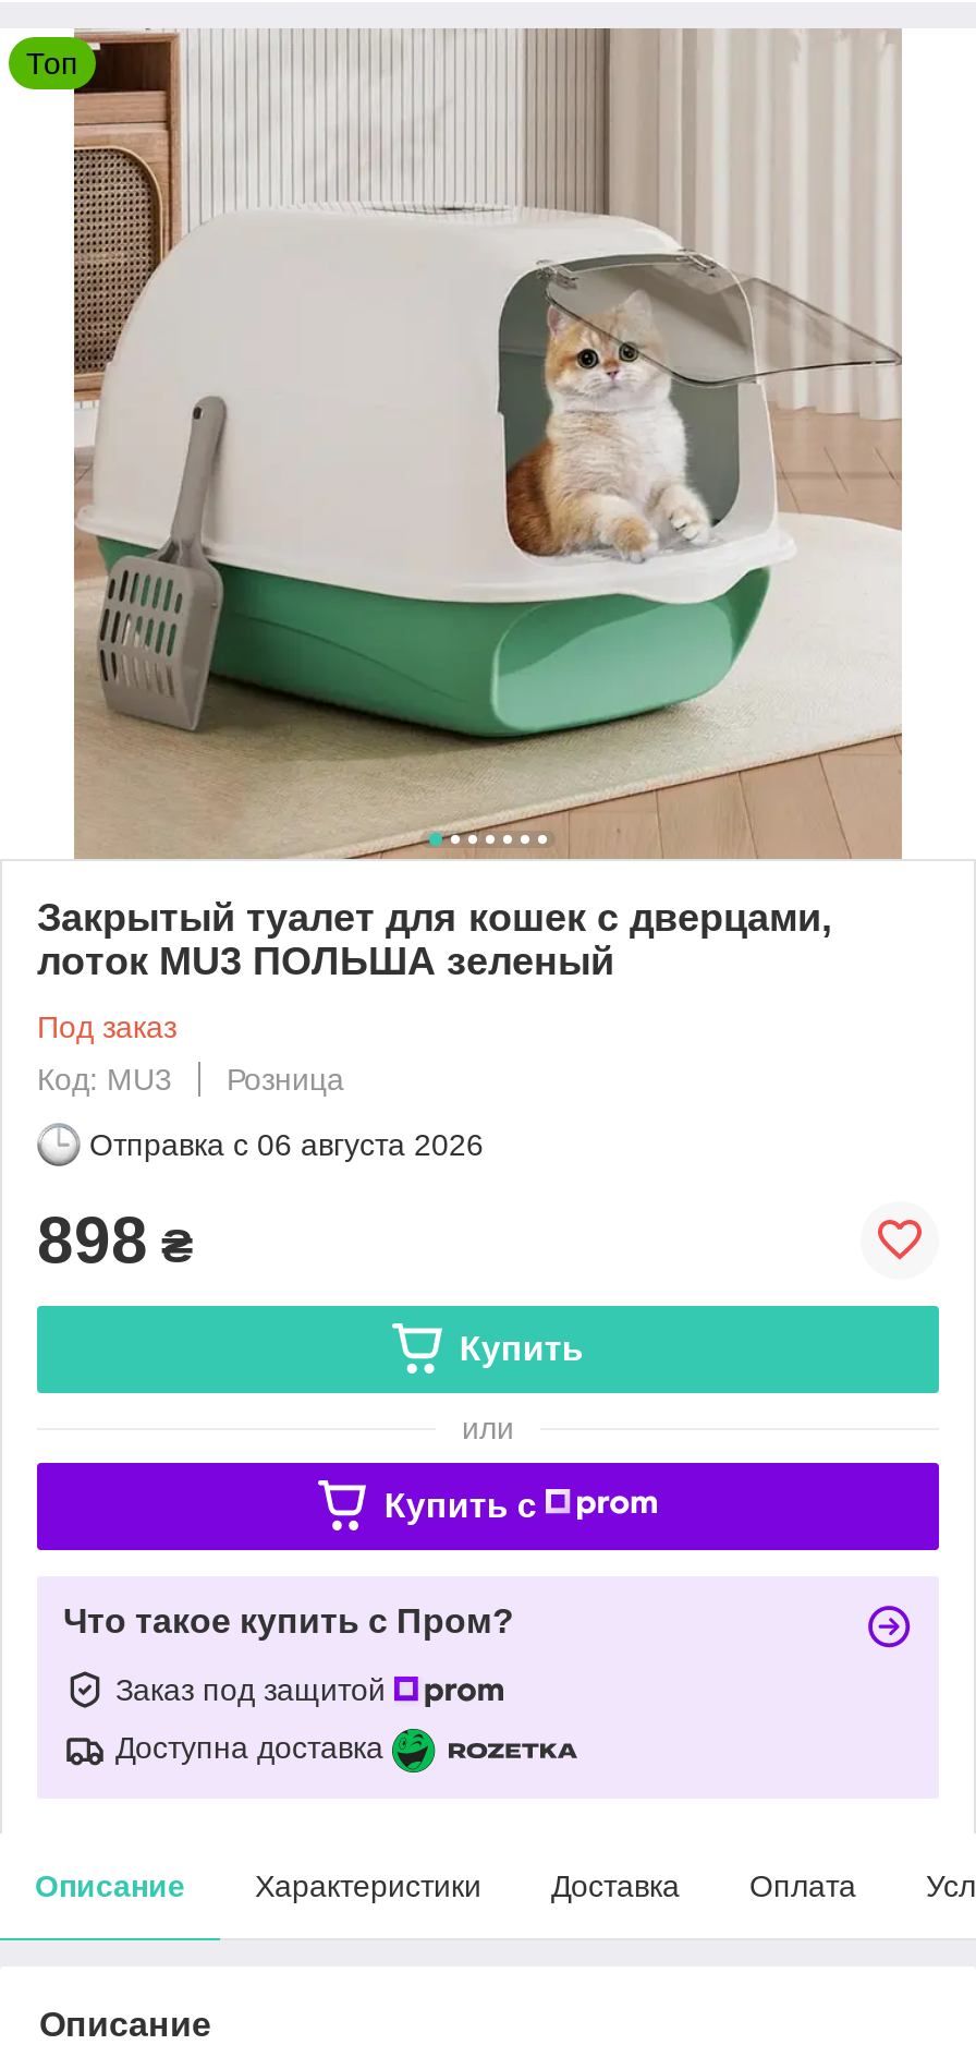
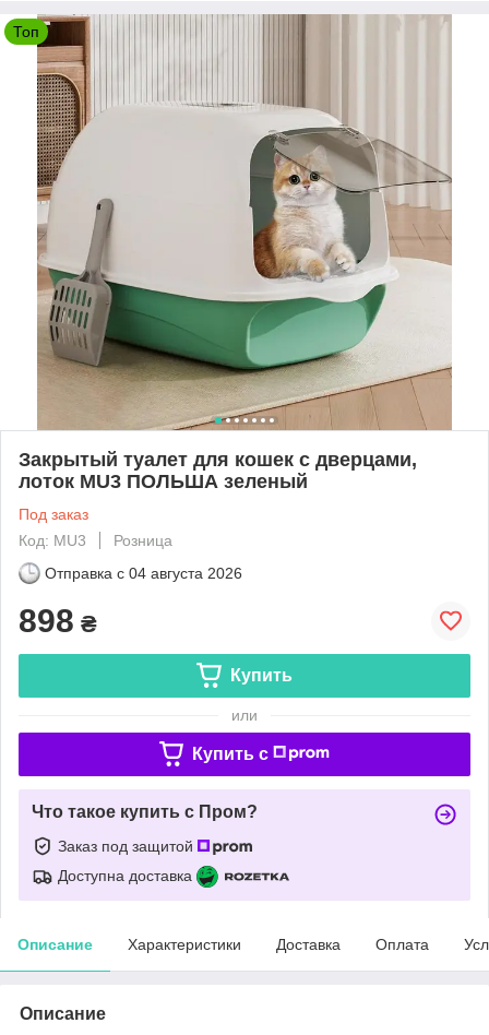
[89,1127,484,1162] Отправка с 06 августа 2026 -> [45,564,242,582] Отправка с 04 августа 2026

